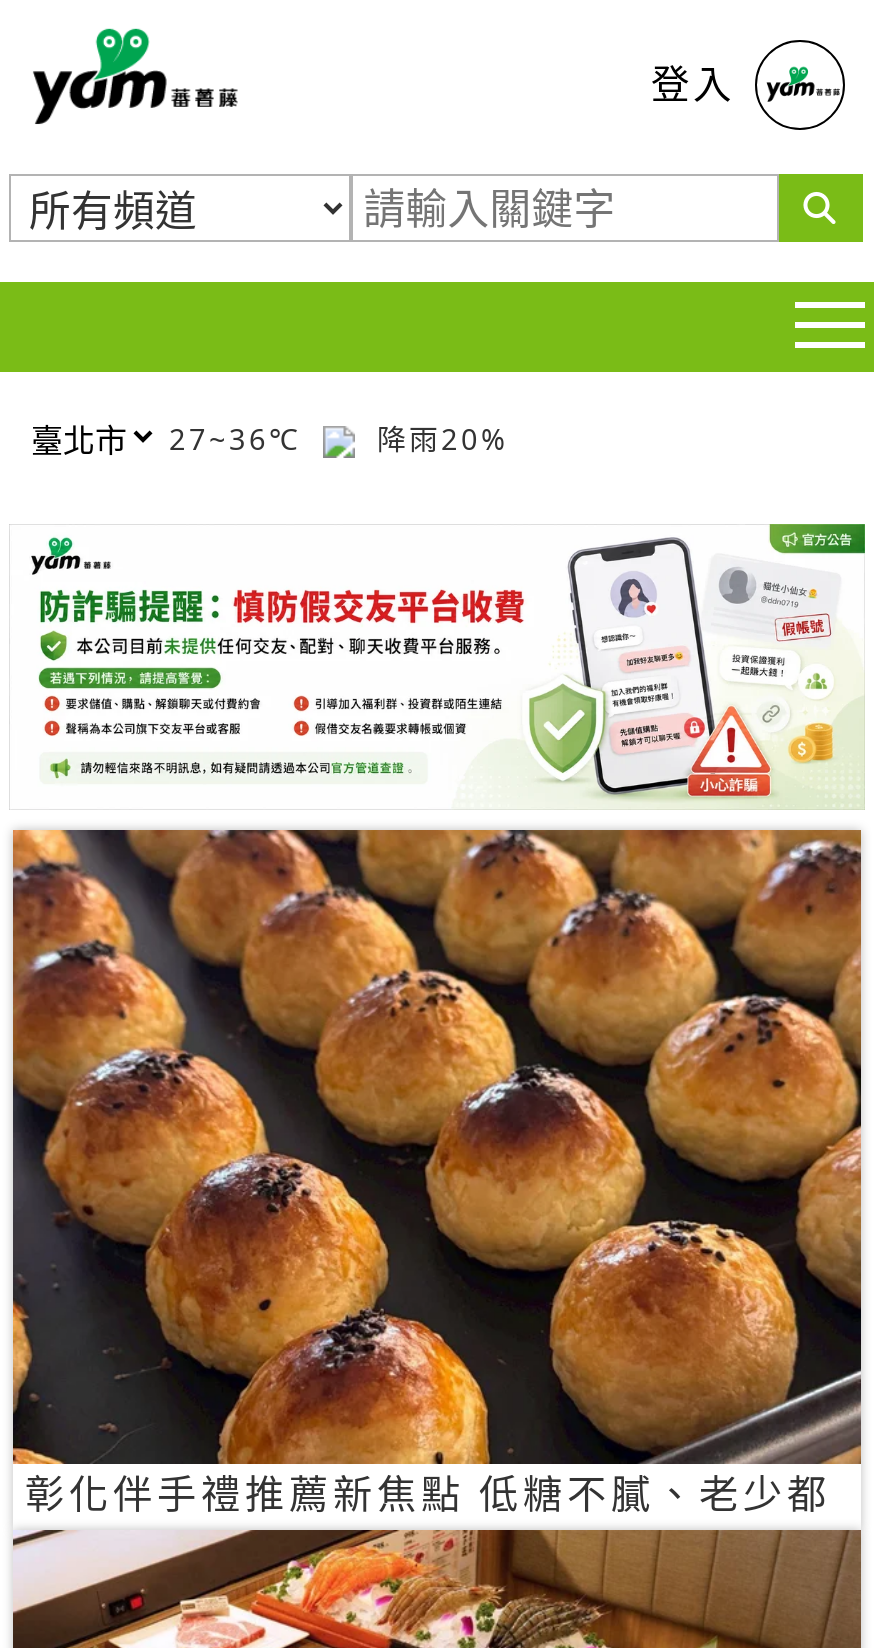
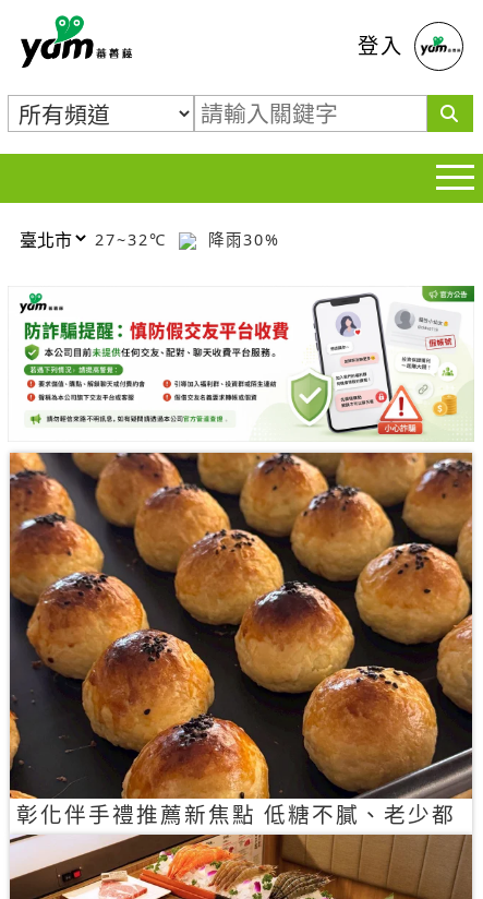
[169,419,313,457] 27~36℃ -> [95,229,173,249] 27~32℃
[365,419,509,457] 降雨20% -> [202,229,280,249] 降雨30%

